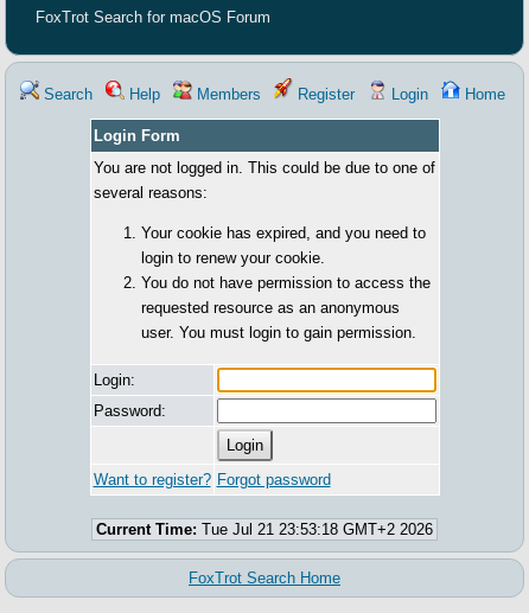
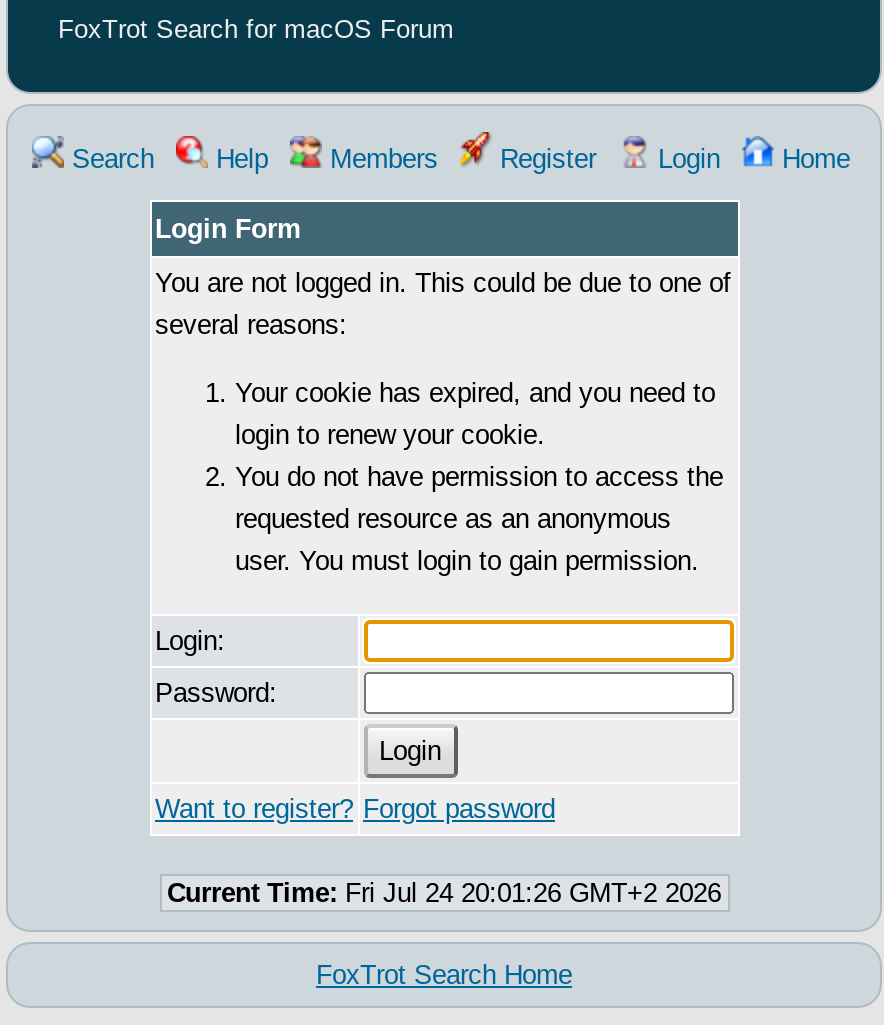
[96,521,433,538] Current Time: Tue Jul 21 23:53:18 GMT+2 2026 -> [167,878,721,908] Current Time: Fri Jul 24 20:01:26 GMT+2 2026

